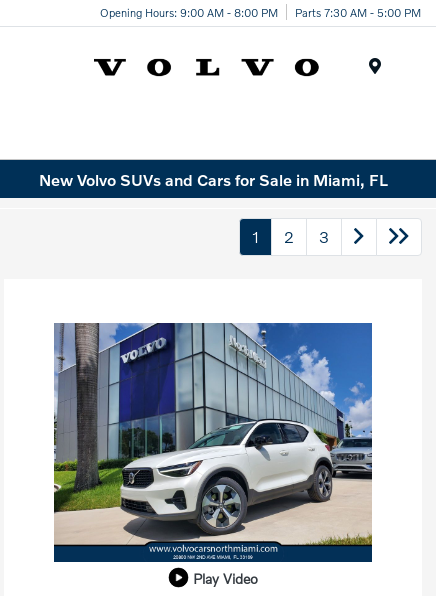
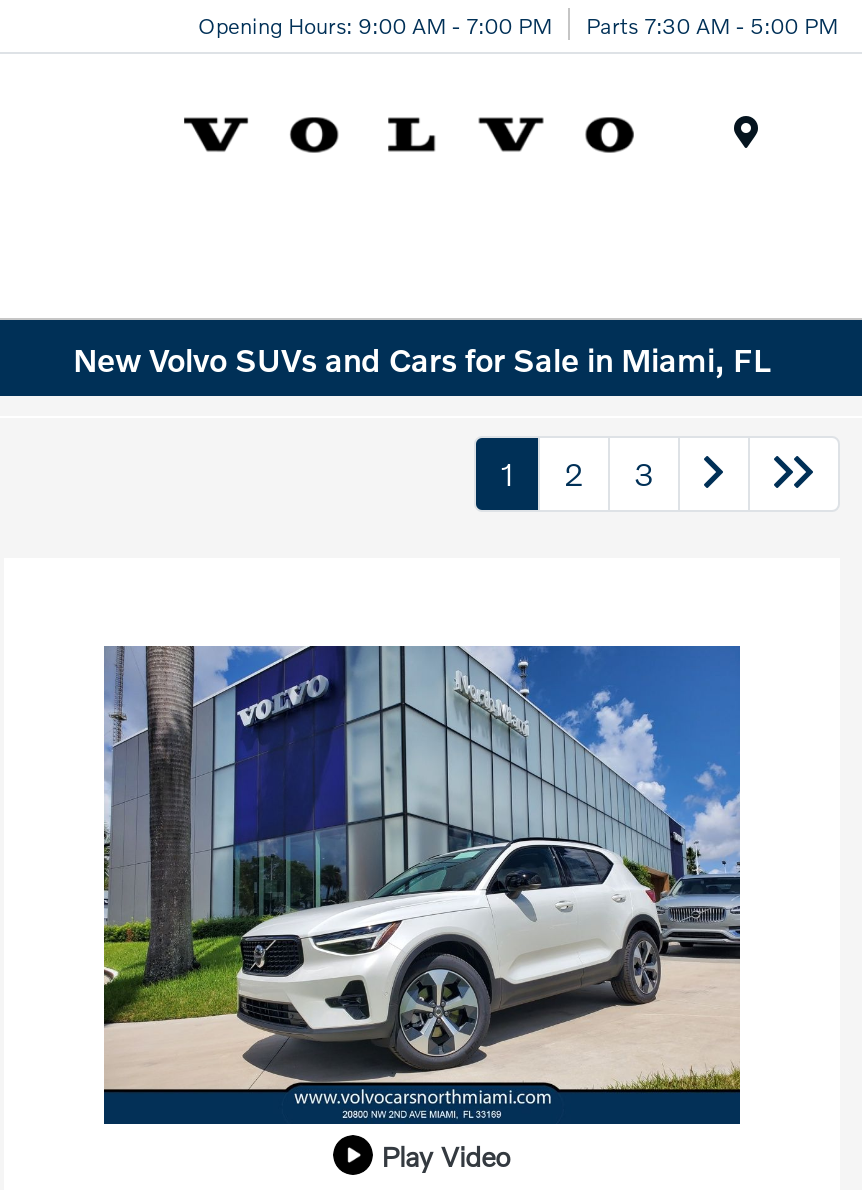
[100,4,278,18] Opening Hours: 9:00 AM - 8:00 PM -> [198,9,552,37] Opening Hours: 9:00 AM - 7:00 PM

